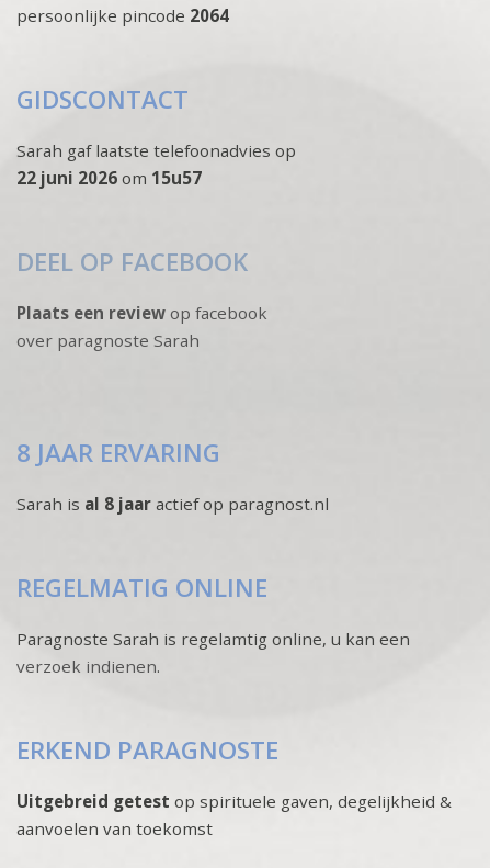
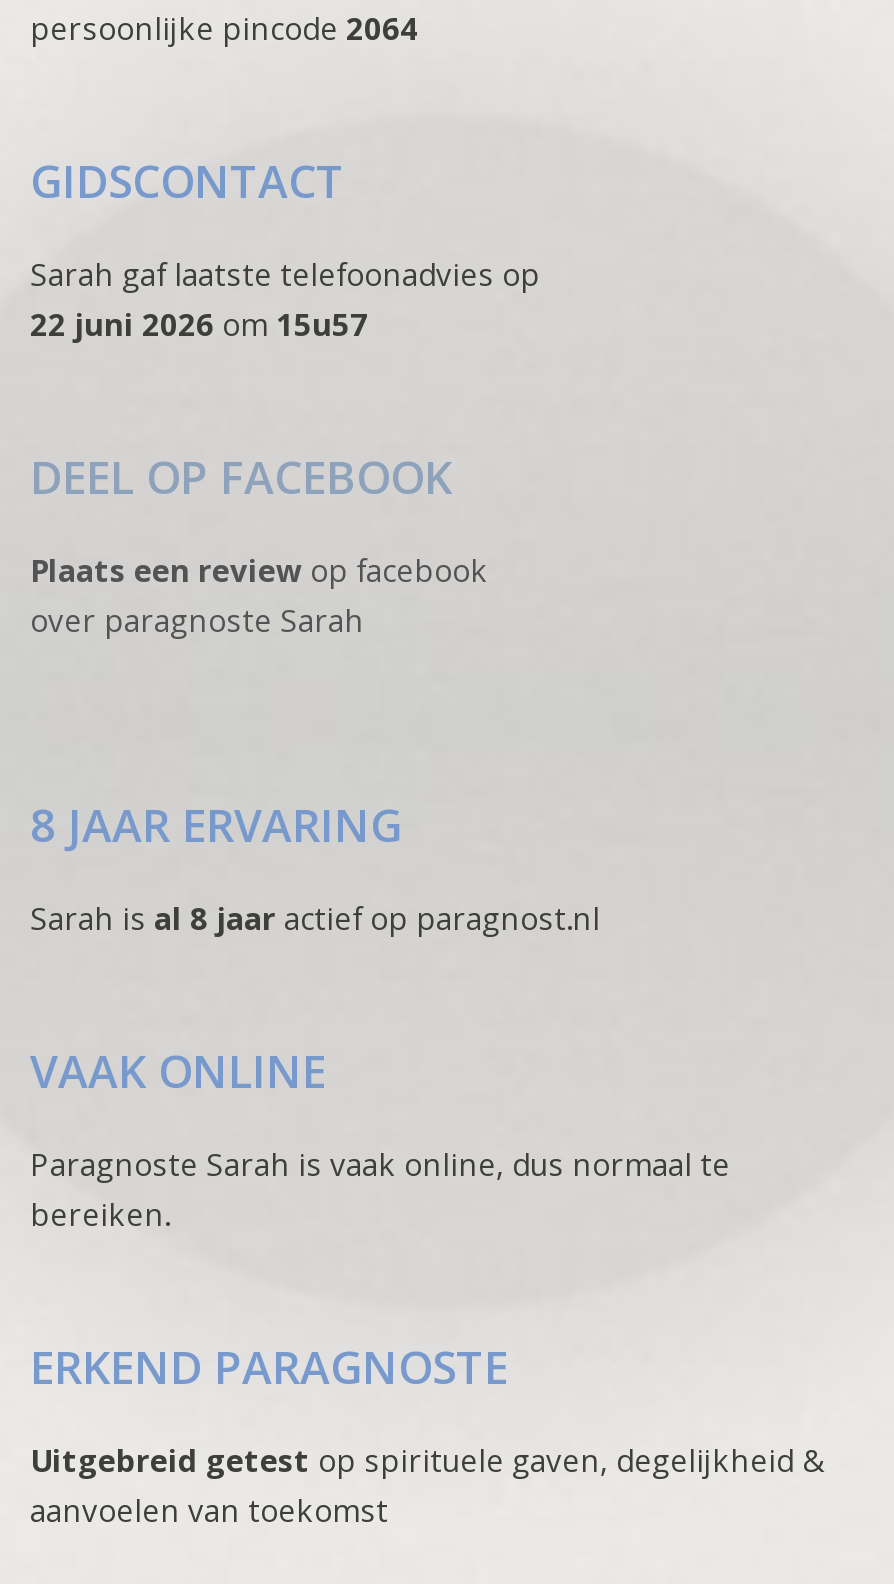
[16,571,267,605] REGELMATIG ONLINE -> [30,1040,326,1102] VAAK ONLINE
[16,628,410,677] Paragnoste Sarah is regelamtig online, u kan een | verzoek indienen. -> [30,1144,730,1234] Paragnoste Sarah is vaak online, dus normaal te | bereiken.

